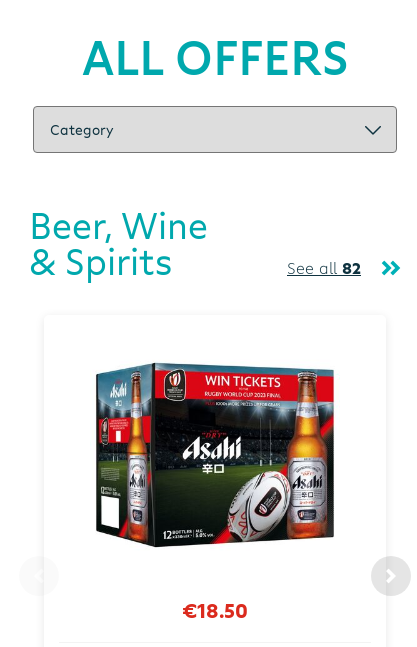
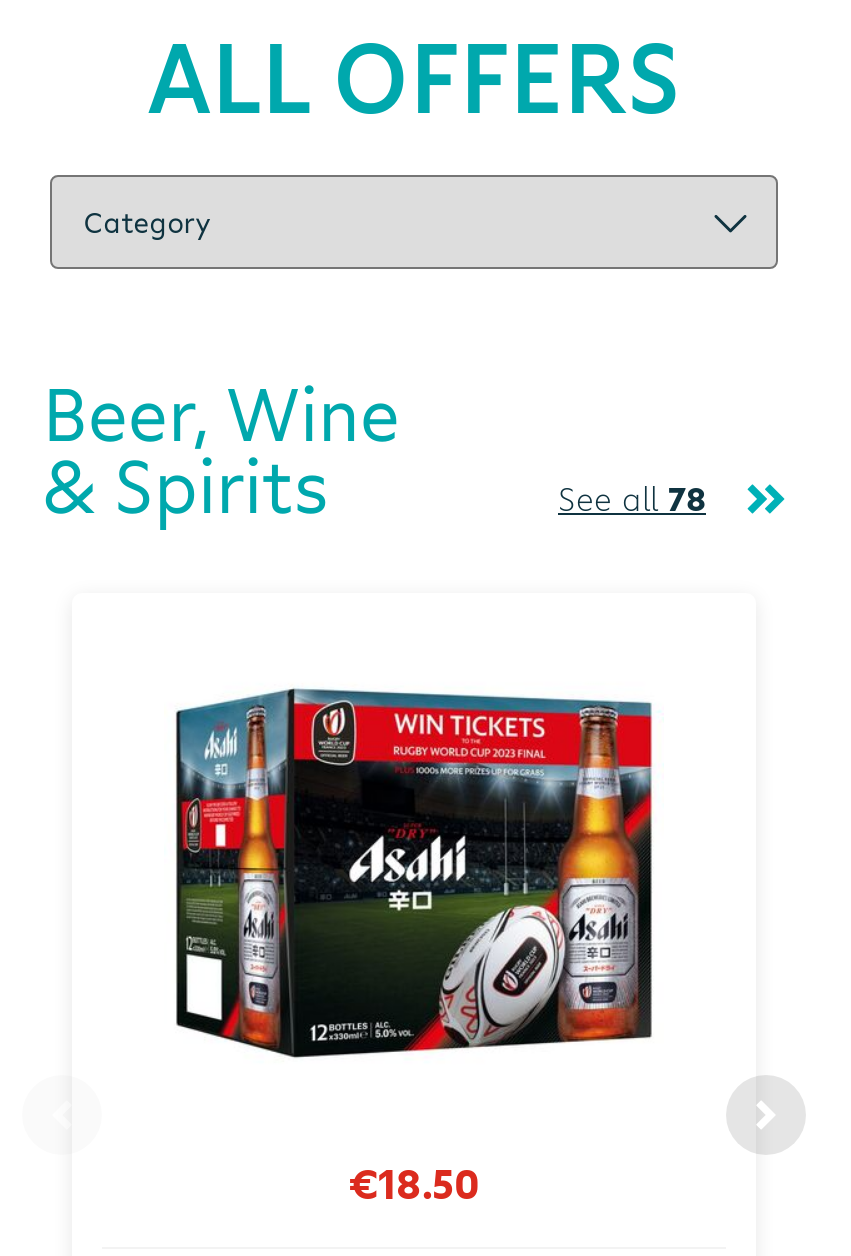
[287,257,361,279] See all 82 -> [558,477,706,521] See all 78

